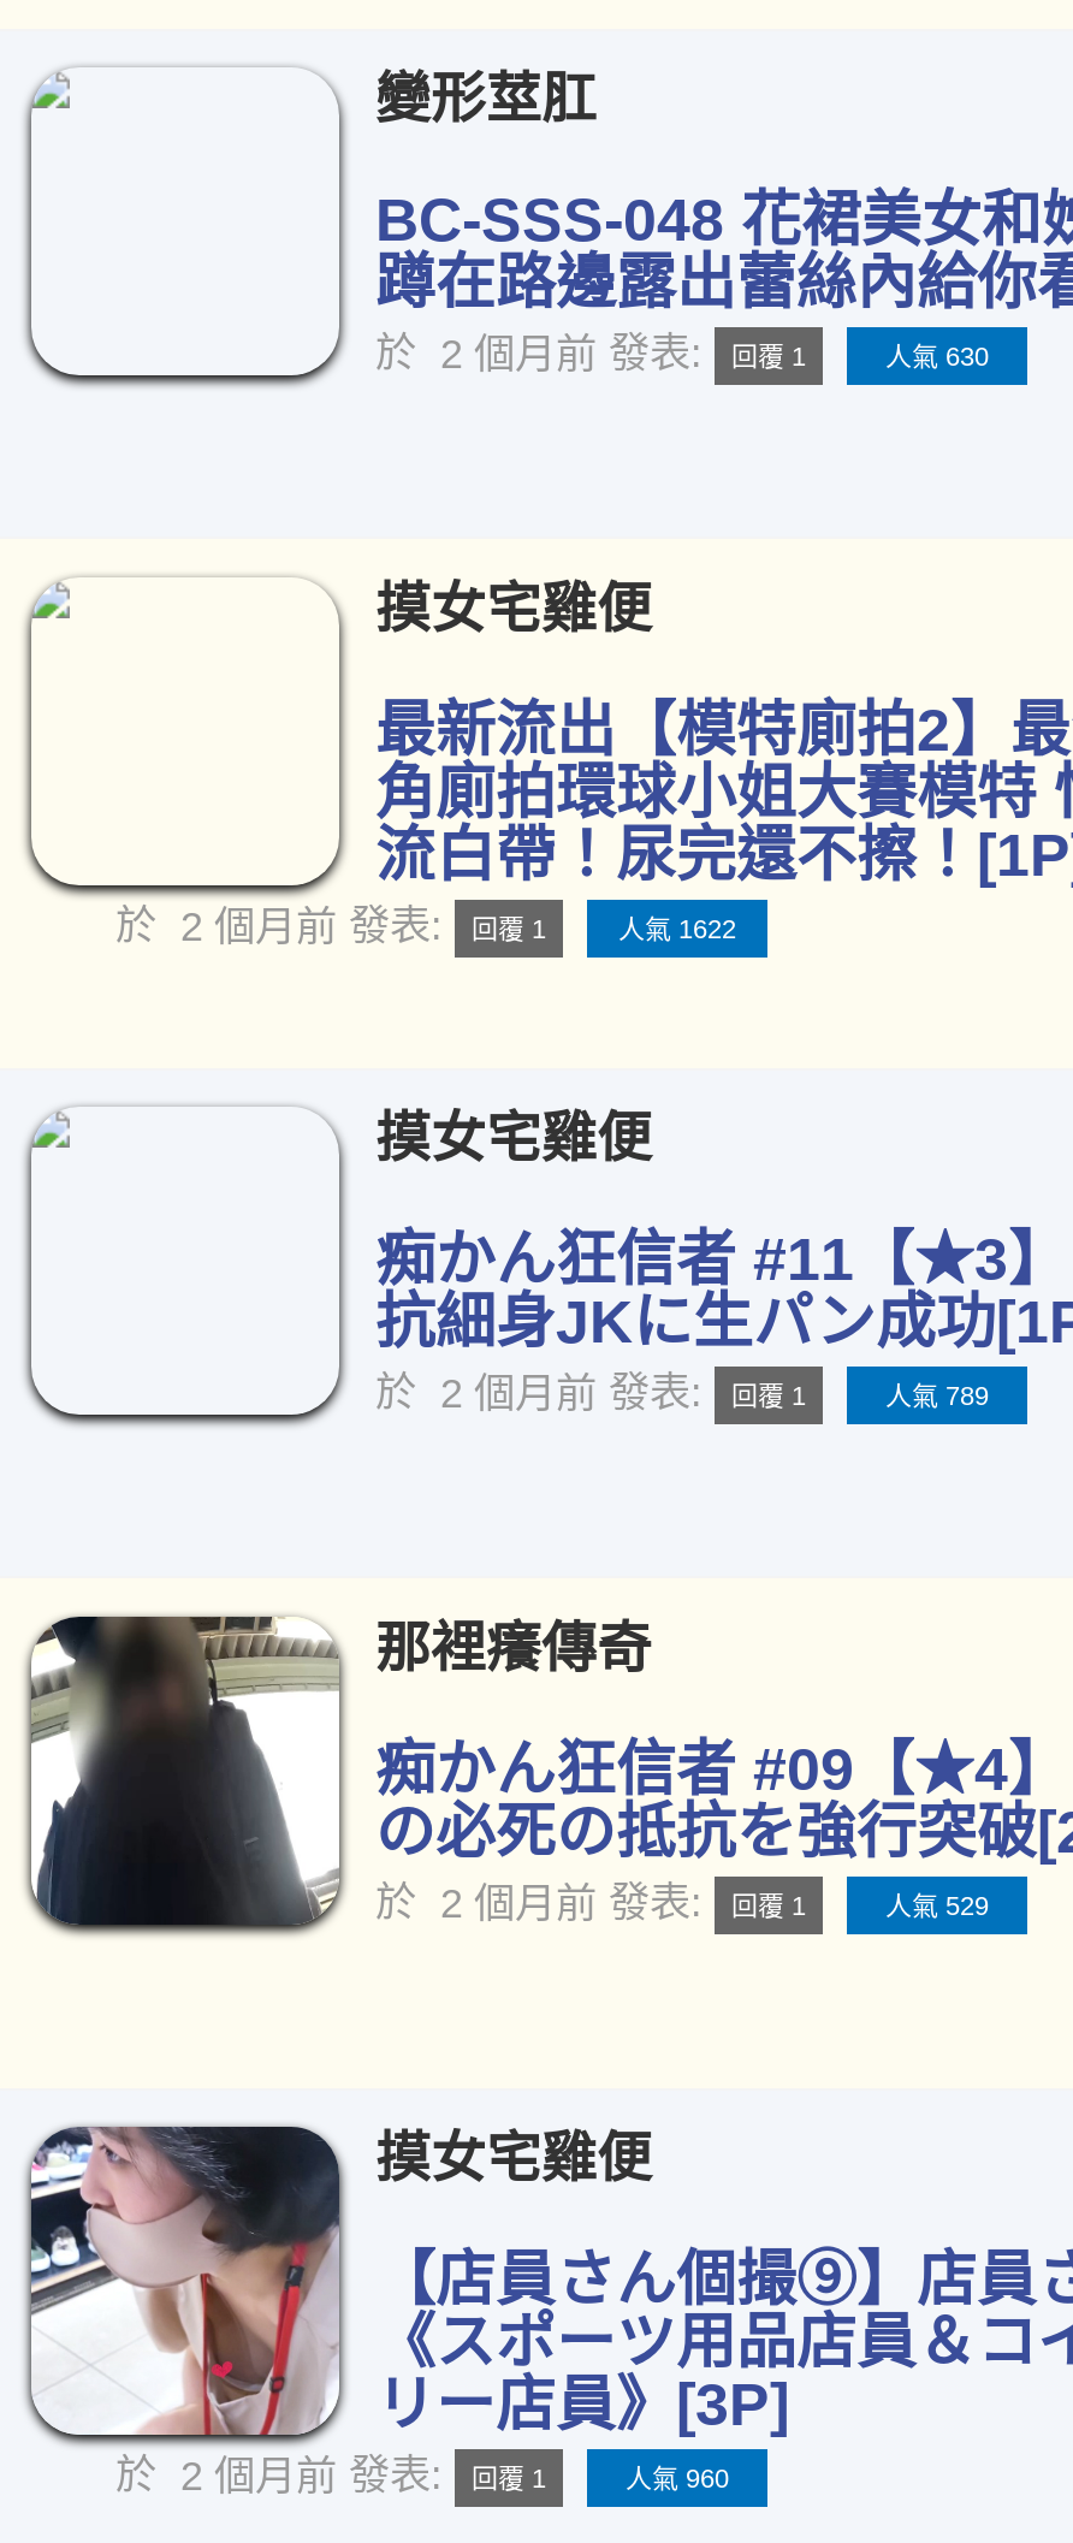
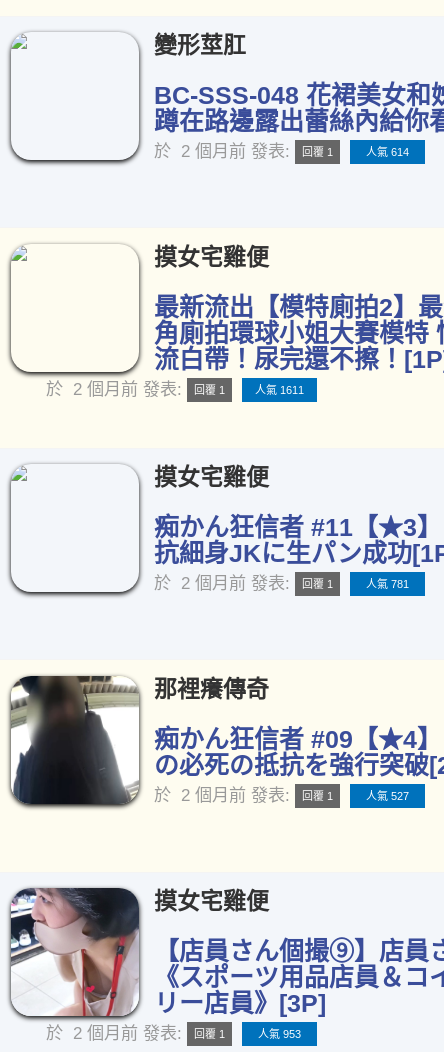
[885,342,989,371] 人氣 630 -> [366,146,409,158] 人氣 614
[618,914,736,943] 人氣 1622 -> [255,384,304,396] 人氣 1611
[885,1381,989,1410] 人氣 789 -> [366,578,409,590] 人氣 781
[885,1891,989,1920] 人氣 529 -> [366,790,409,802] 人氣 527
[626,2464,729,2492] 人氣 960 -> [258,1028,301,1040] 人氣 953

